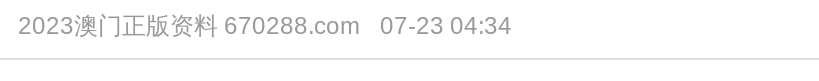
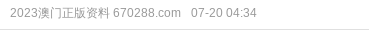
[18,12,512,40] 2023澳门正版资料 670288.com 07-23 04:34 -> [10,6,257,20] 2023澳门正版资料 670288.com 07-20 04:34

